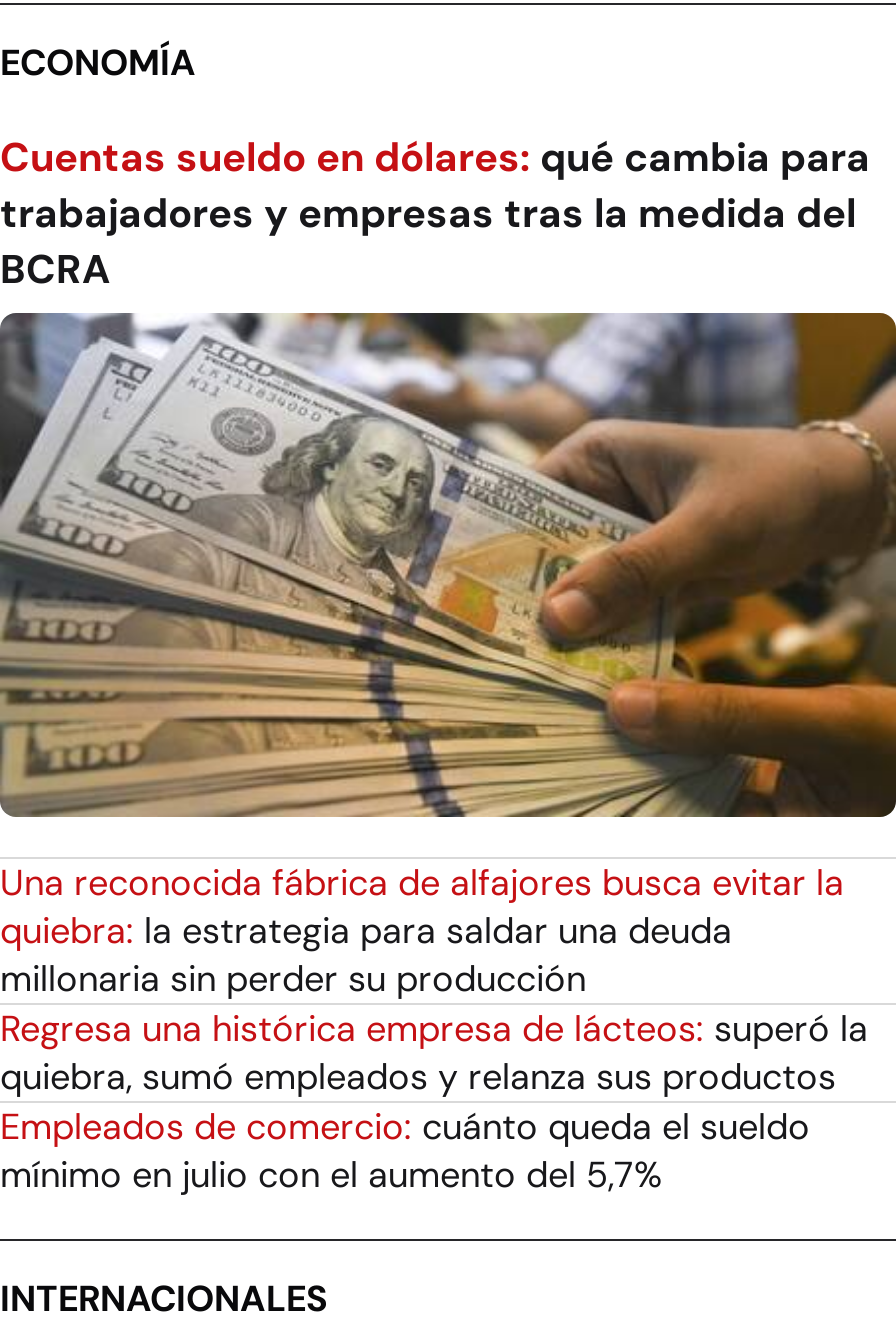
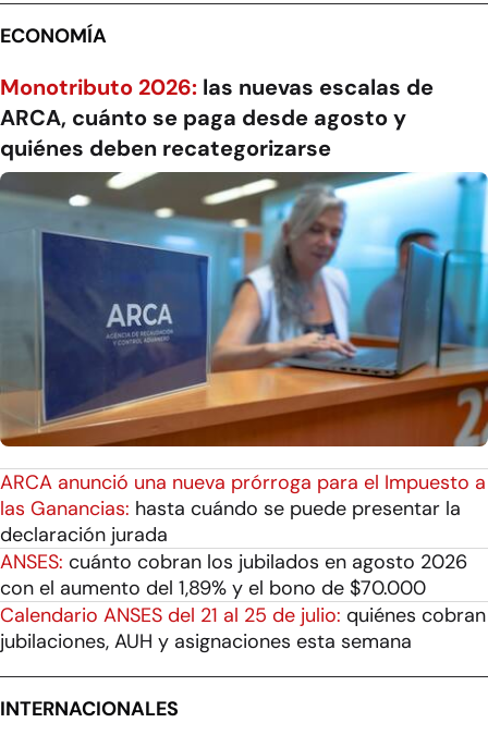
[0,130,870,294] Cuentas sueldo en dólares: qué cambia para | trabajadores y empresas tras la medida del | BCRA -> [0,73,434,162] Monotributo 2026: las nuevas escalas de | ARCA, cuánto se paga desde agosto y | quiénes deben recategorizarse
[0,311,890,1198] [image] | Una reconocida fábrica de alfajores busca evitar la | quiebra: la estrategia para saldar una deuda | millonaria sin perder su producción | Regresa una histórica empresa de lácteos: superó la | quiebra, sumó empleados y relanza sus productos | Empleados de comercio: cuánto queda el sueldo | mínimo en julio con el aumento del 5,7% -> [0,171,486,654] [image] | ARCA anunció una nueva prórroga para el Impuesto a | las Ganancias: hasta cuándo se puede presentar la | declaración jurada | ANSES: cuánto cobran los jubilados en agosto 2026 | con el aumento del 1,89% y el bono de $70.000 | Calendario ANSES del 21 al 25 de julio: quiénes cobran | jubilaciones, AUH y asignaciones esta semana

